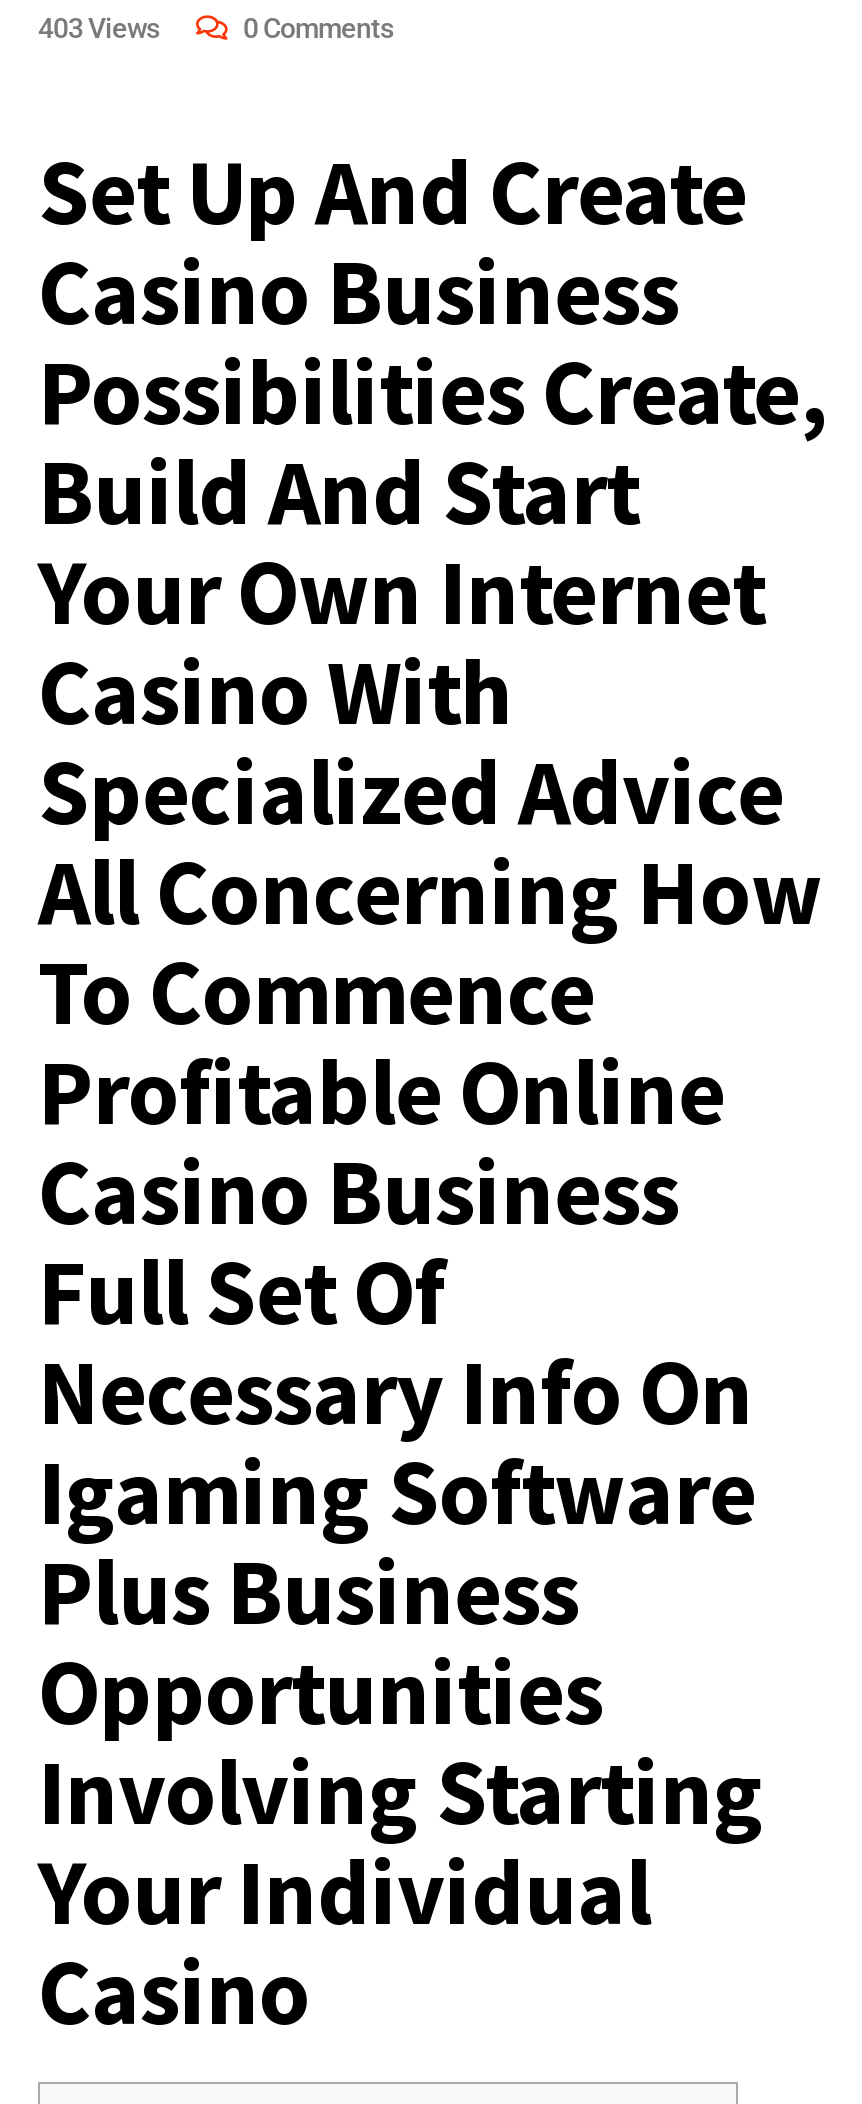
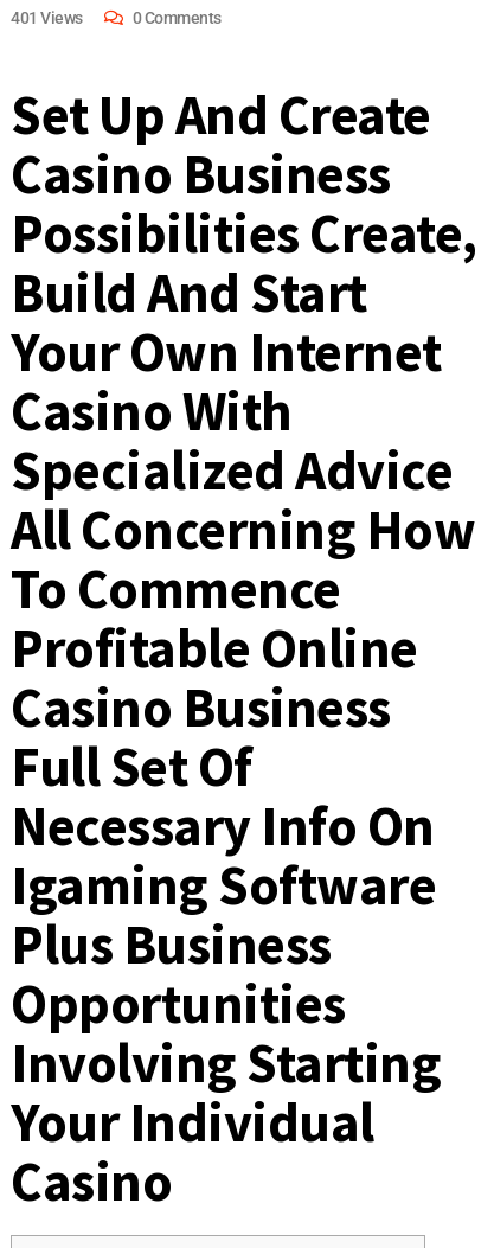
[38,12,159,44] 403 Views -> [11,9,82,27] 401 Views

